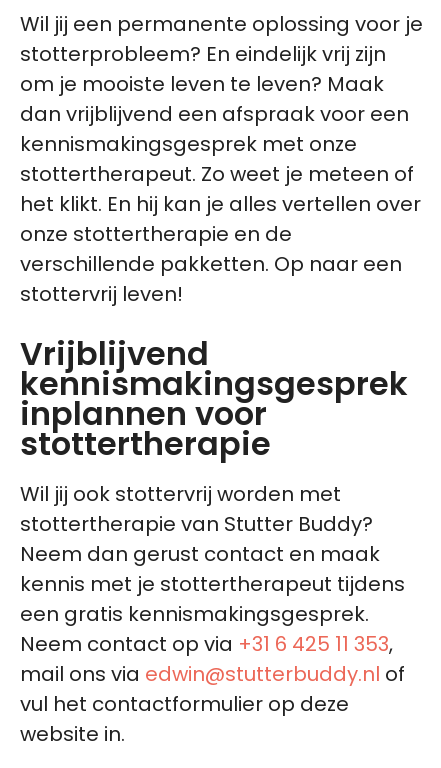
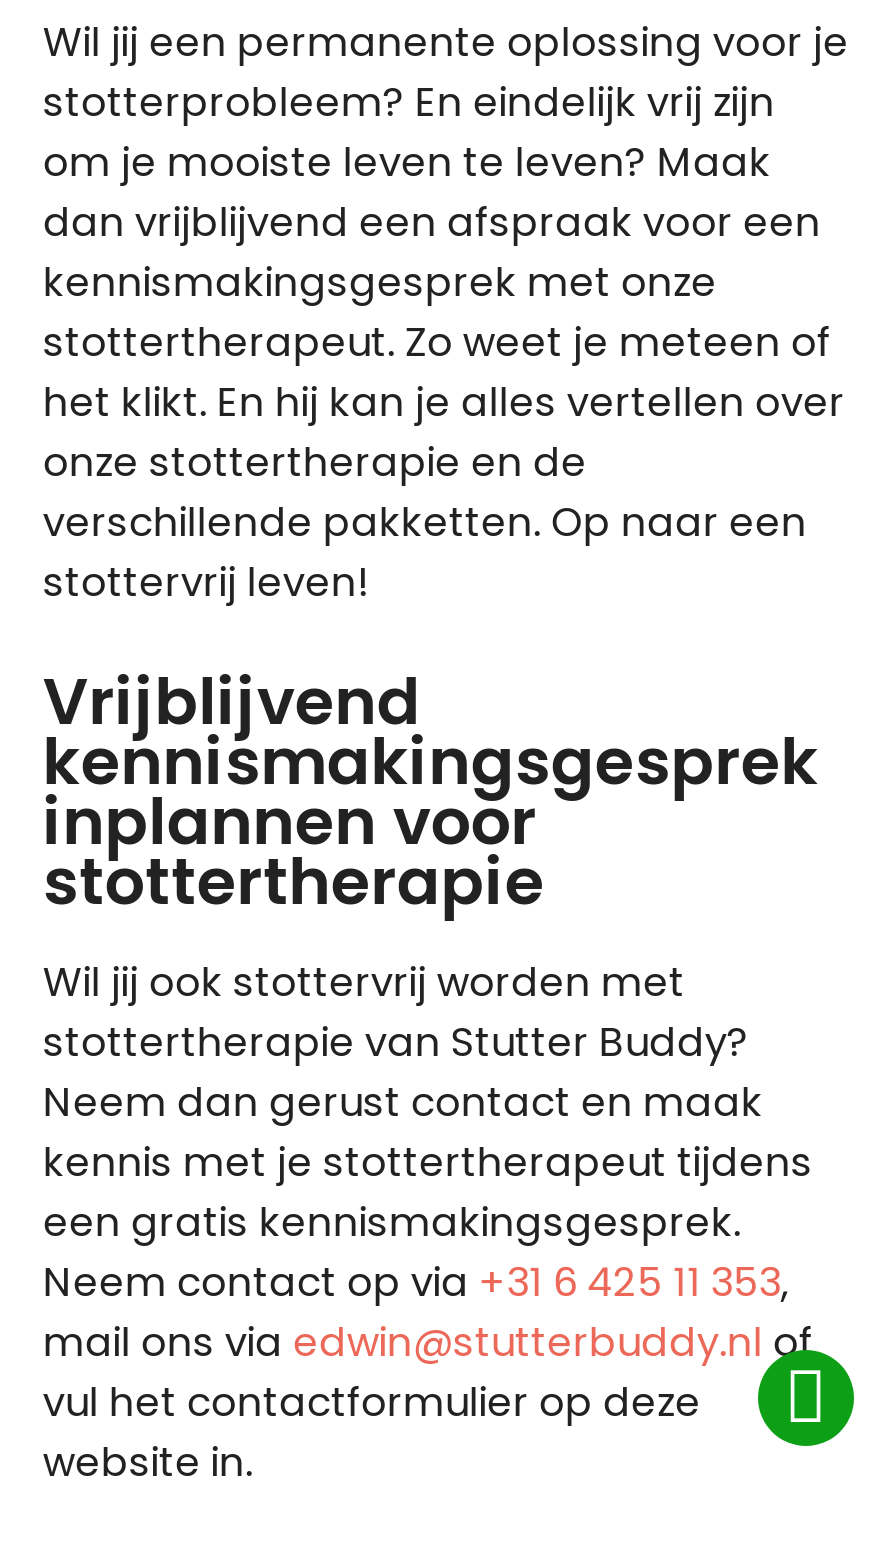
none -> [756,1350,856,1448] [image]

